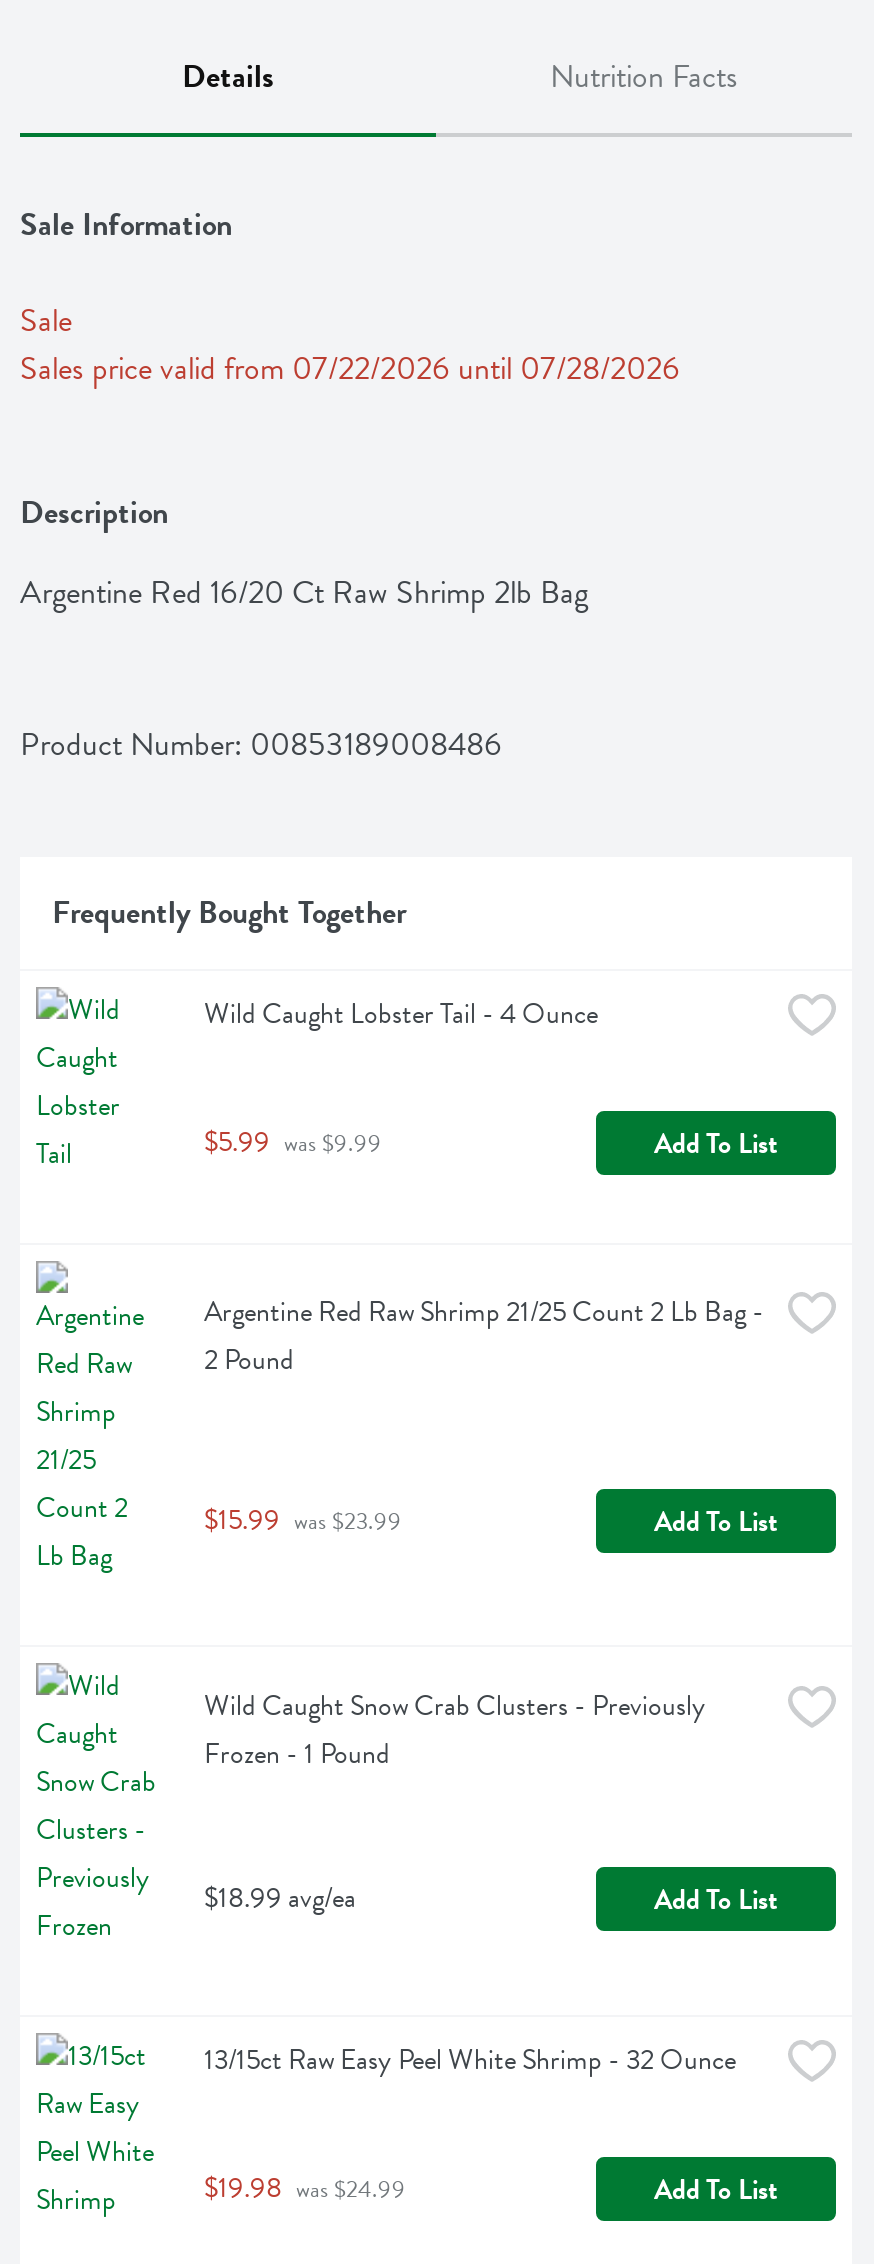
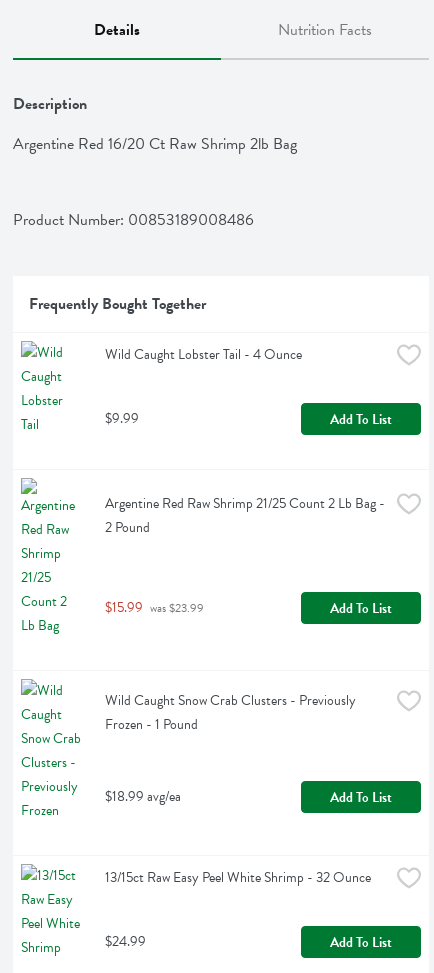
[20,201,680,393] Sale Information | Sale | Sales price valid from 07/22/2026 until 07/28/2026 -> none
[204,1121,382,1163] $5.99 was $9.99 -> [105,408,139,429] $9.99
[204,2167,406,2209] $19.98 was $24.99 -> [105,931,146,952] $24.99

